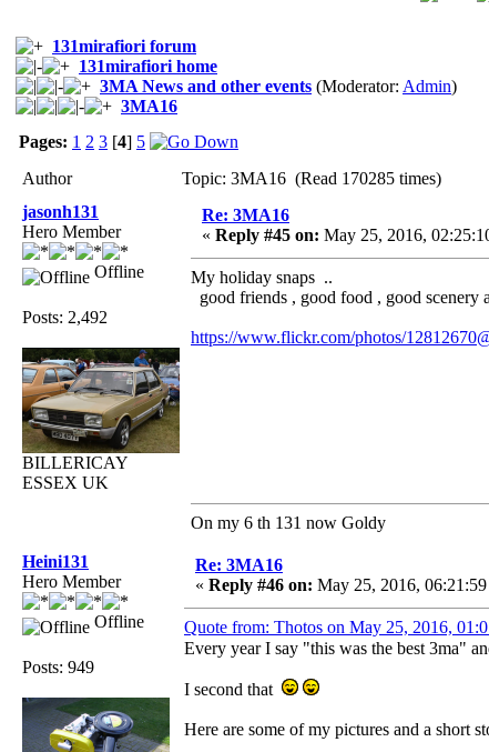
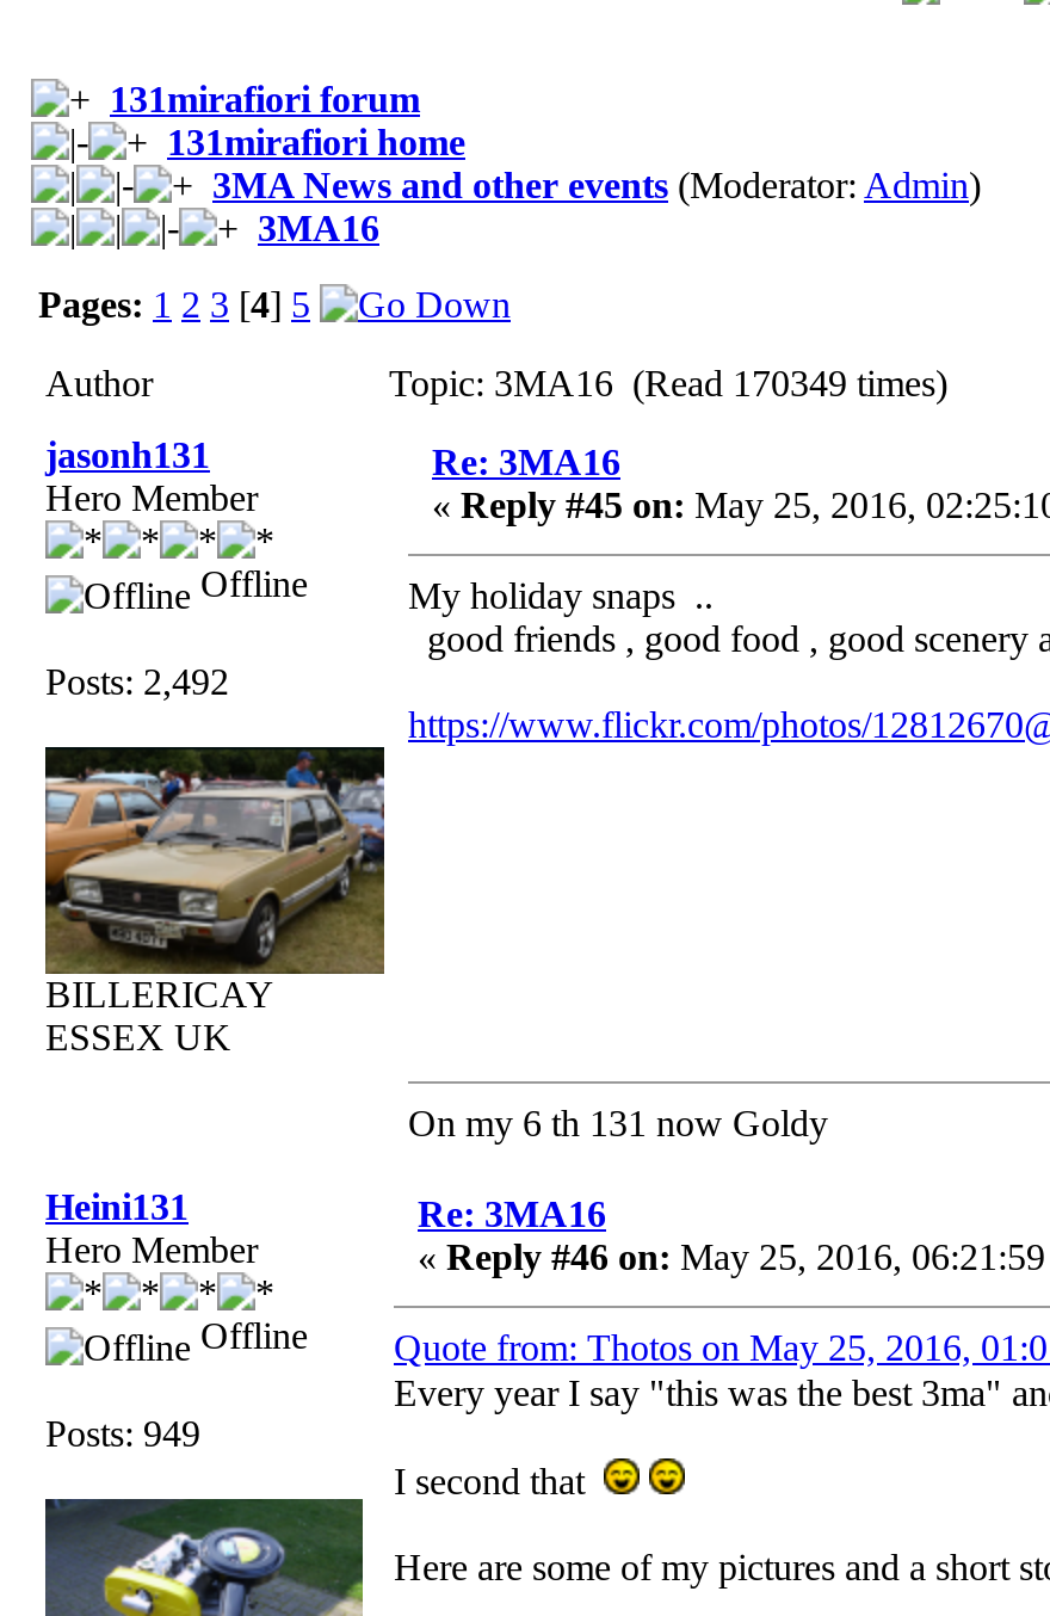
[182,169,441,188] Topic: 3MA16 (Read 170285 times) -> [389,363,947,403] Topic: 3MA16 (Read 170349 times)

